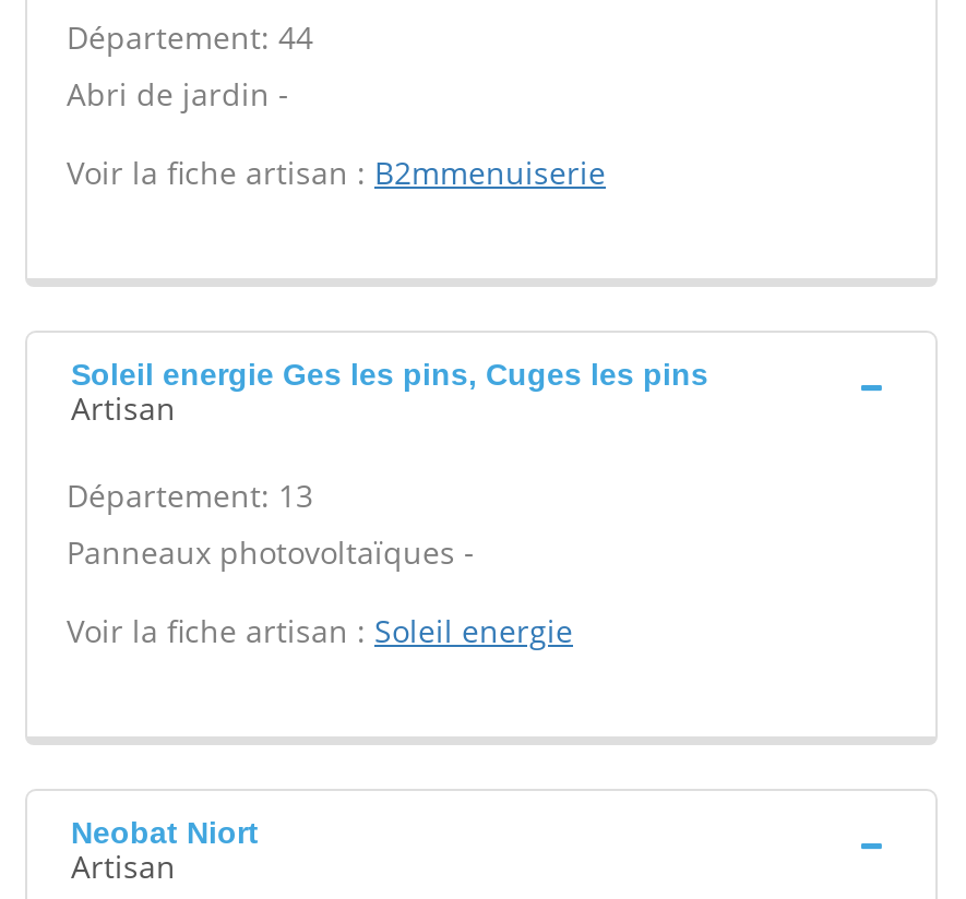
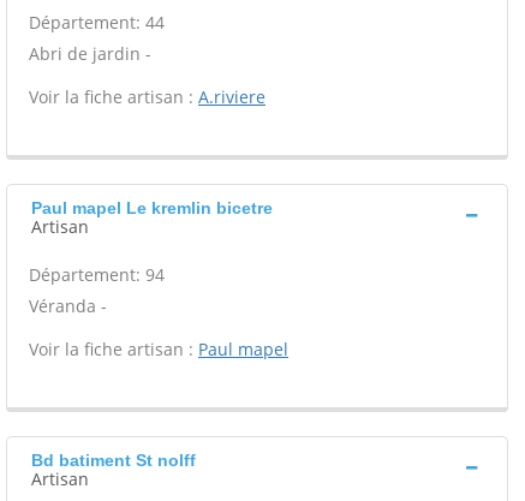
[67,152,606,193] Voir la fiche artisan : B2mmenuiserie -> [29,85,266,108] Voir la fiche artisan : A.riviere
[71,357,708,392] Soleil energie Ges les pins, Cuges les pins -> [31,198,273,217] Paul mapel Le kremlin bicetre
[67,475,475,573] Département: 13 | Panneaux photovoltaïques - -> [29,263,165,317] Département: 94 | Véranda -
[67,610,573,651] Voir la fiche artisan : Soleil energie -> [29,338,288,360] Voir la fiche artisan : Paul mapel
[71,815,259,850] Neobat Niort -> [31,451,196,470] Bd batiment St nolff

